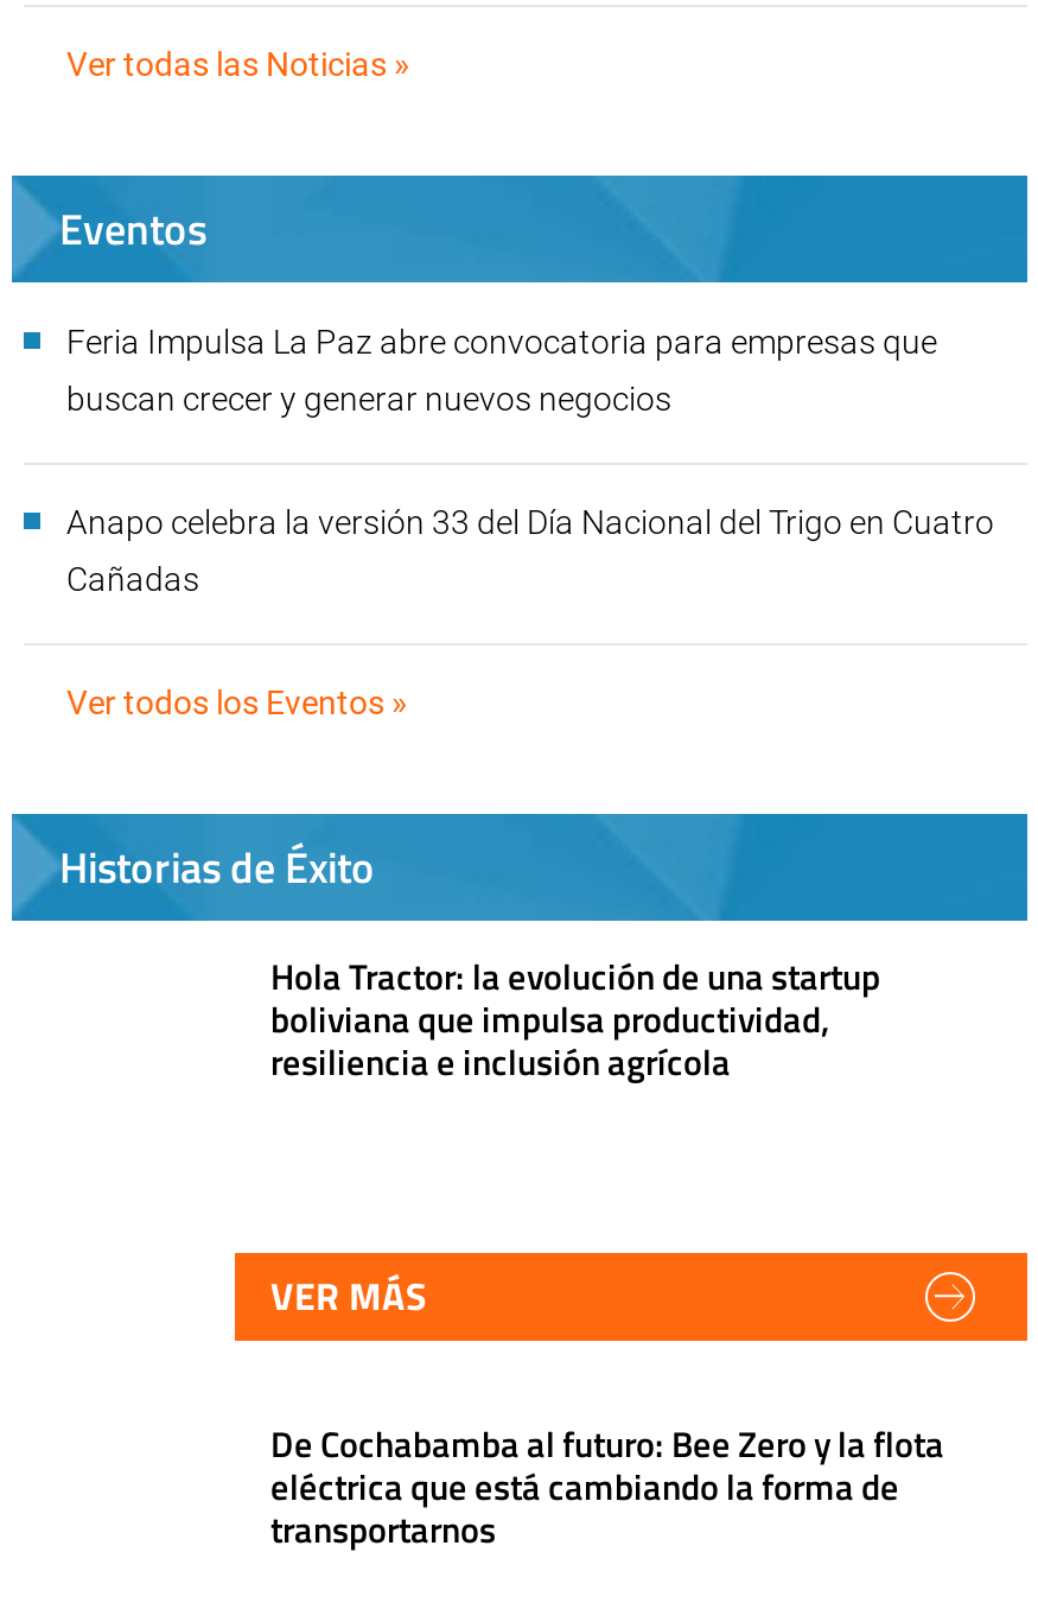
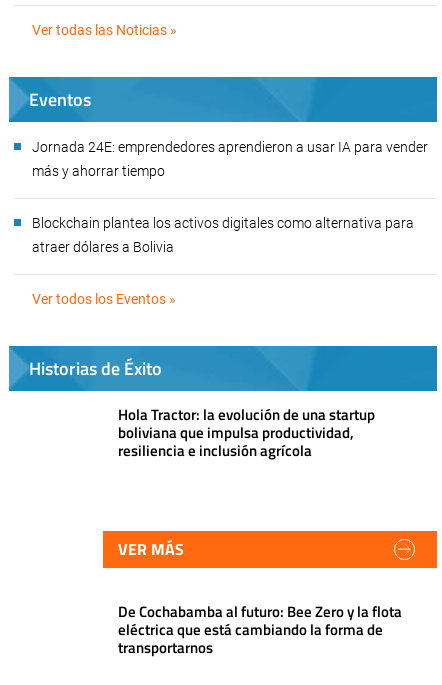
[66,323,937,361] Feria Impulsa La Paz abre convocatoria para empresas que -> [32,139,428,155] Jornada 24E: emprendedores aprendieron a usar IA para vender
[66,380,671,418] buscan crecer y generar nuevos negocios -> [32,163,165,179] más y ahorrar tiempo
[66,503,994,541] Anapo celebra la versión 33 del Día Nacional del Trigo en Cuatro -> [32,215,414,231] Blockchain plantea los activos digitales como alternativa para
[66,560,199,598] Cañadas -> [32,239,174,255] atraer dólares a Bolivia

